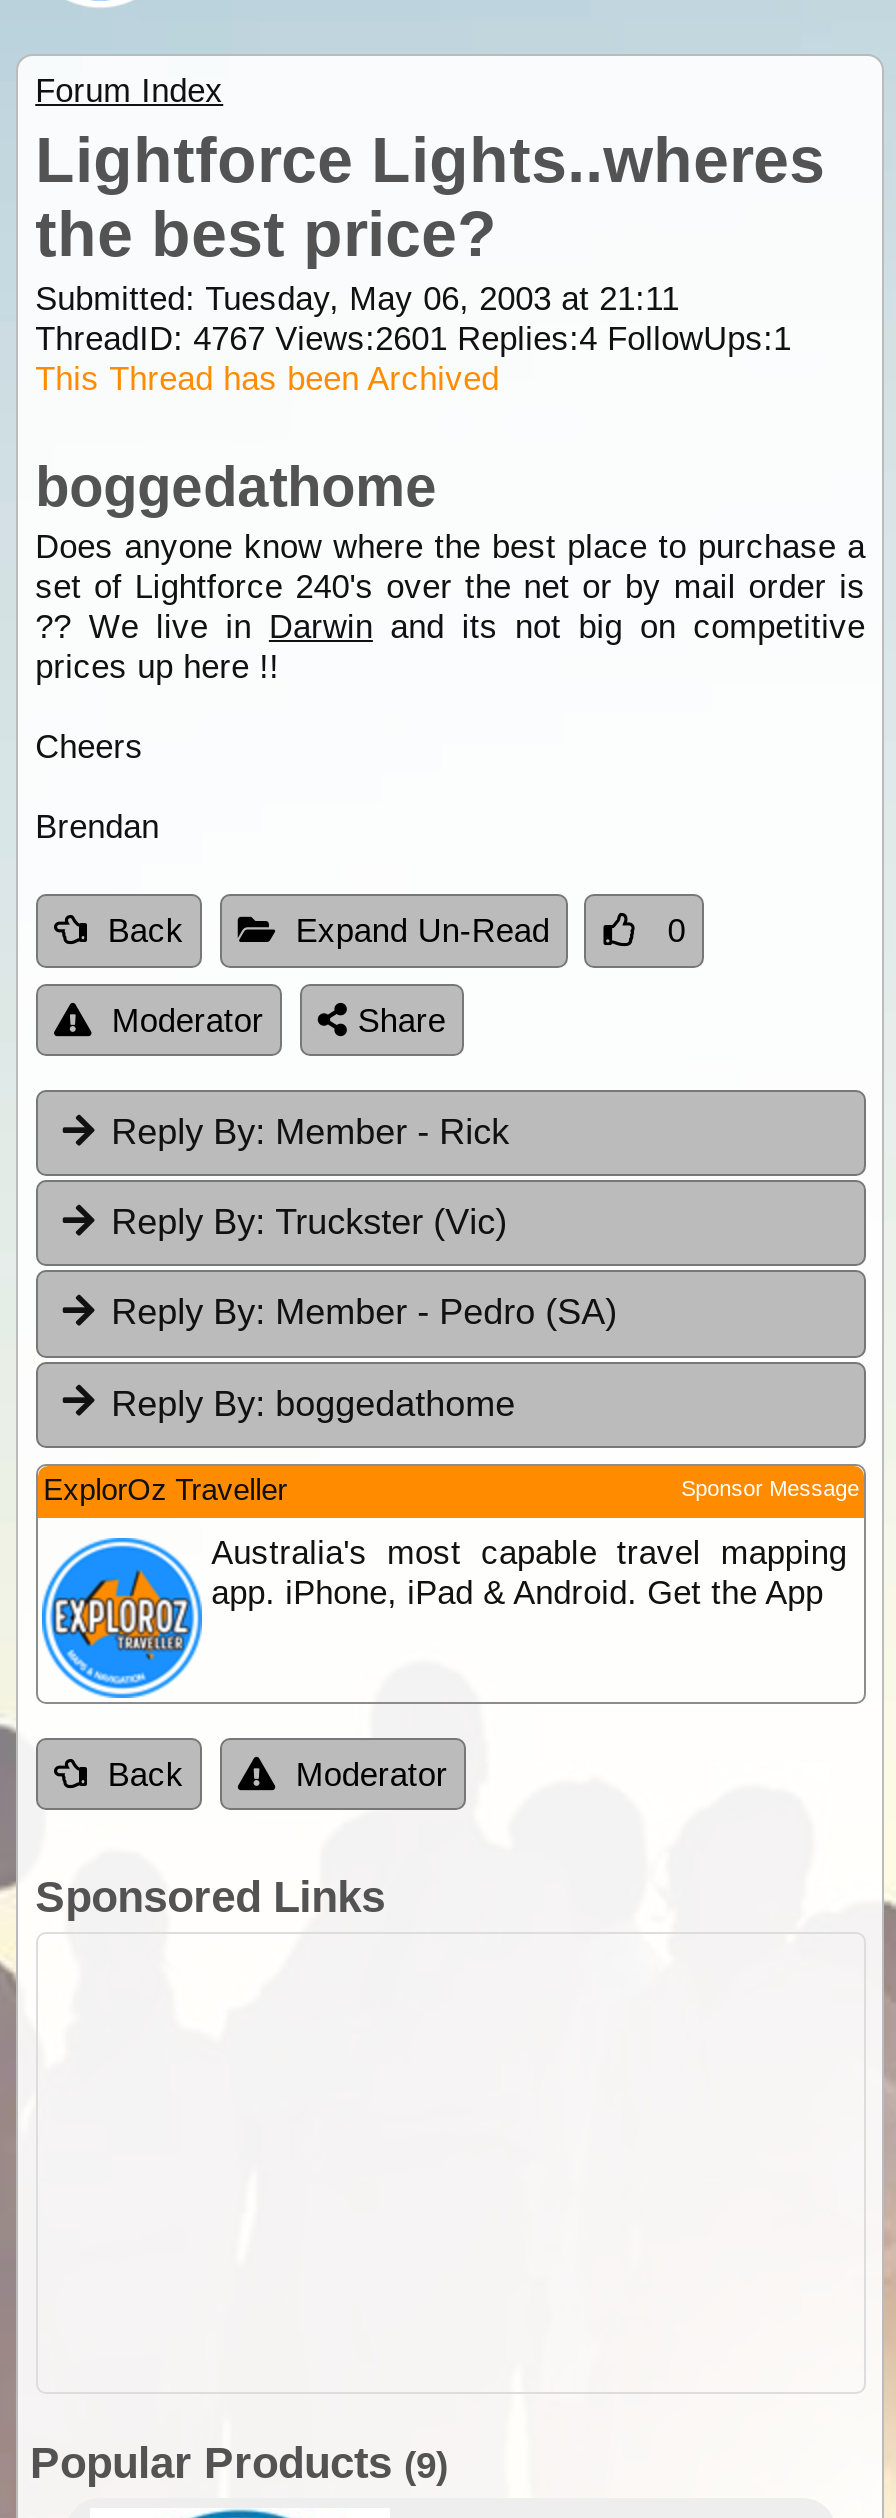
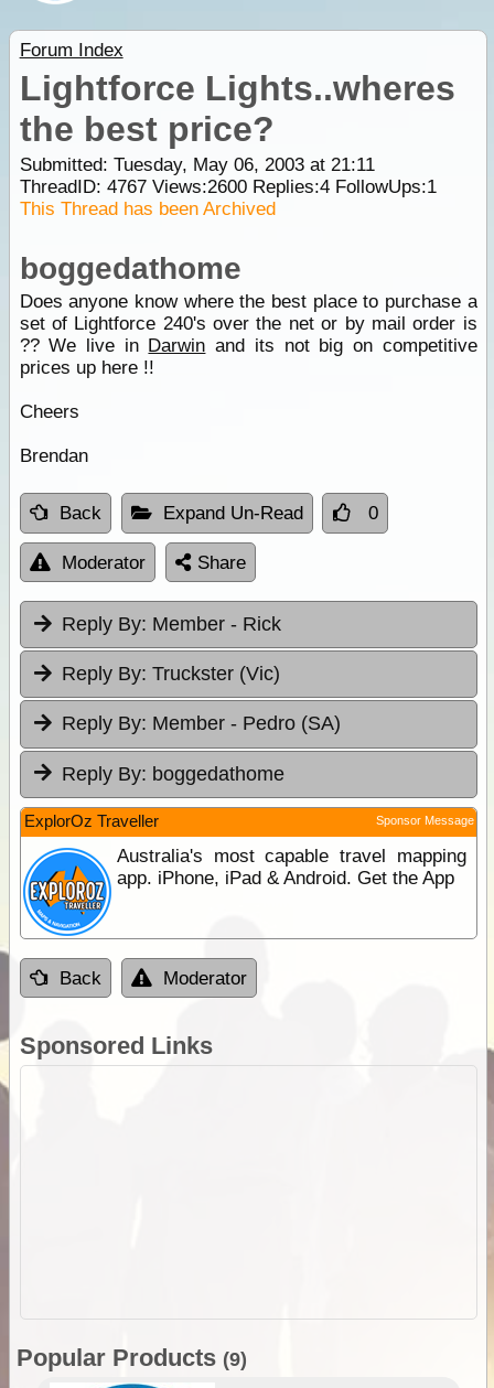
[35,320,791,358] ThreadID: 4767 Views:2601 Replies:4 FollowUps:1 -> [19,176,436,197] ThreadID: 4767 Views:2600 Replies:4 FollowUps:1

